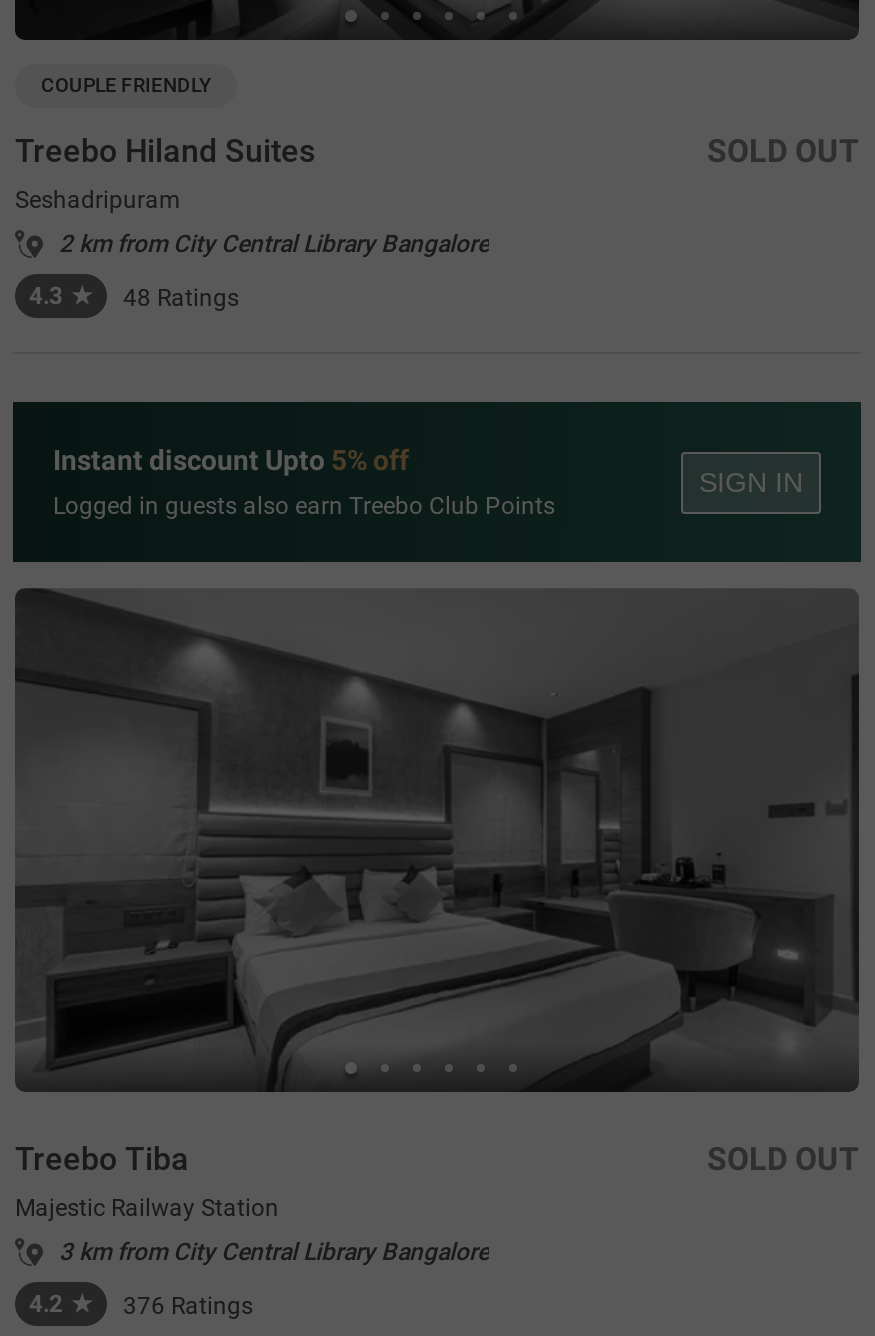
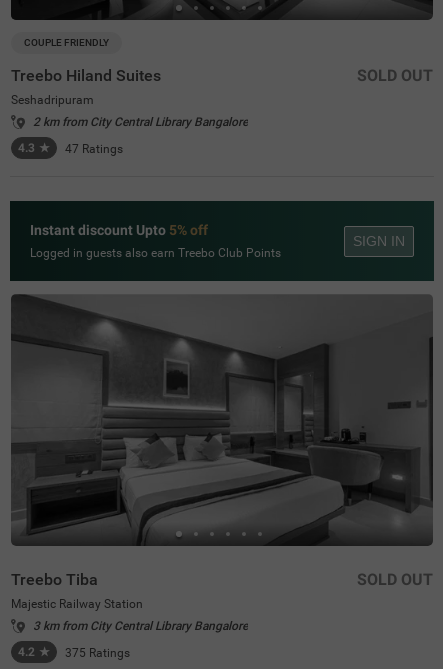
[123,284,239,312] 48 Ratings -> [65,142,123,156] 47 Ratings
[123,1292,253,1320] 376 Ratings -> [65,646,130,660] 375 Ratings

